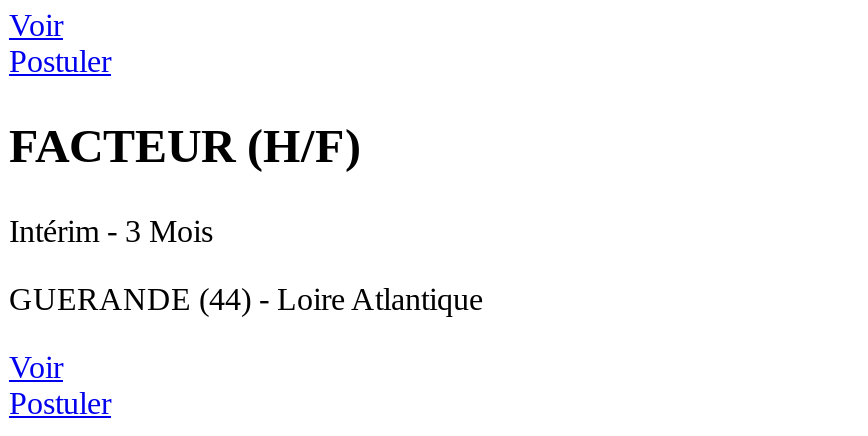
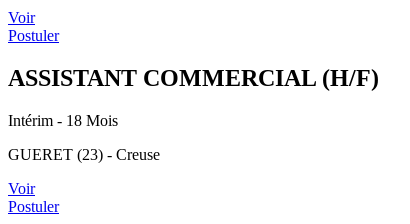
[9,120,361,172] FACTEUR (H/F) -> [8,65,379,91] ASSISTANT COMMERCIAL (H/F)
[9,214,213,248] Intérim - 3 Mois -> [8,112,118,129] Intérim - 18 Mois
[9,282,483,316] GUERANDE (44) - Loire Atlantique -> [8,146,160,163] GUERET (23) - Creuse

